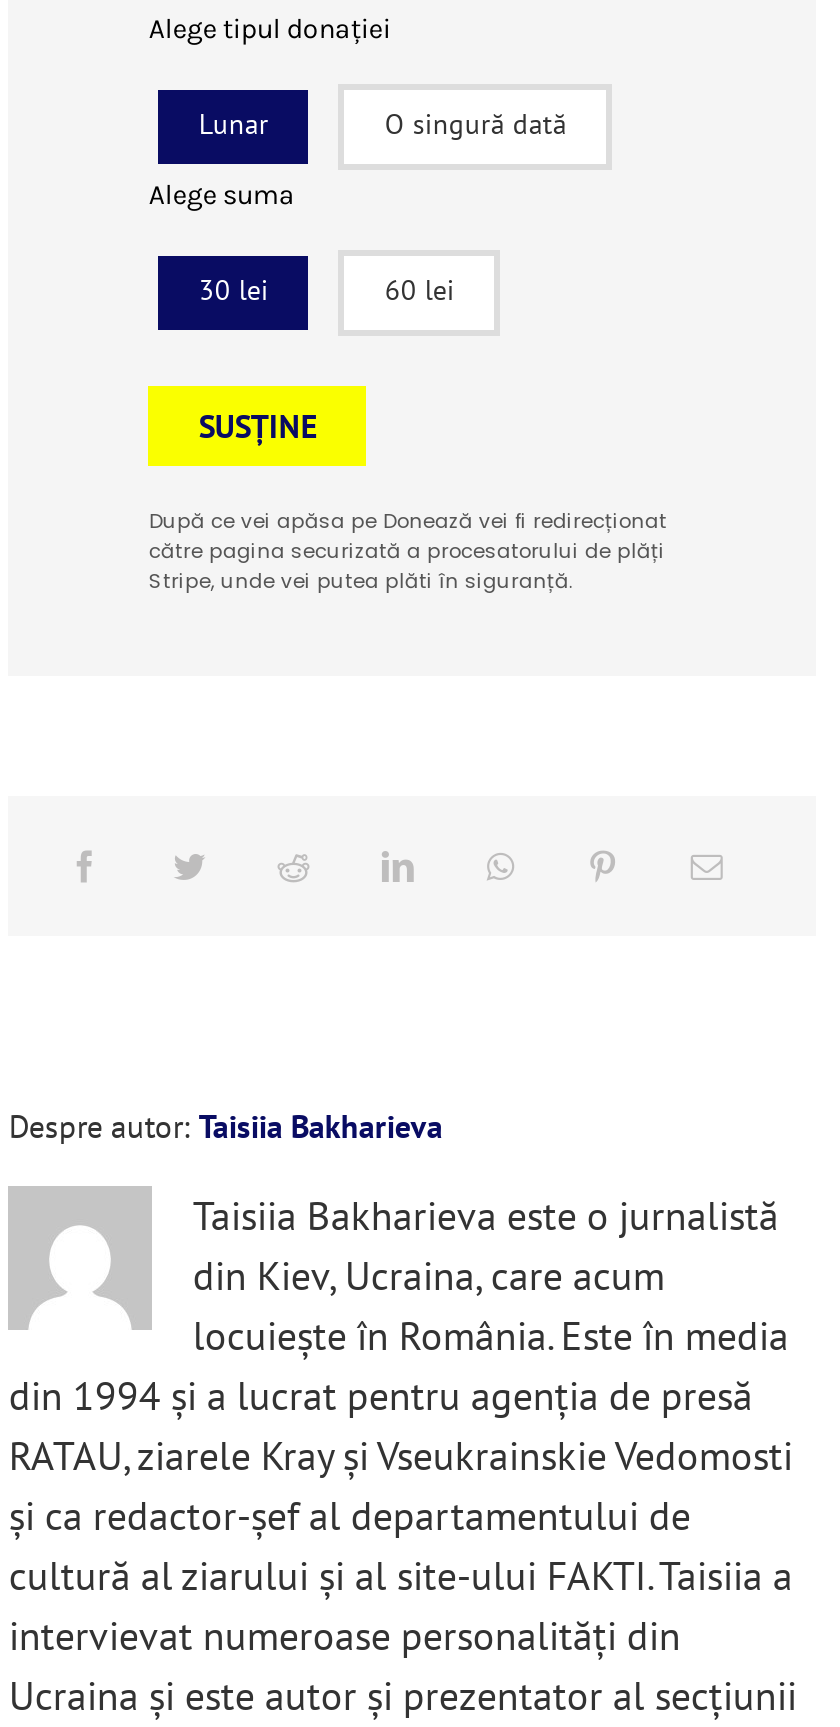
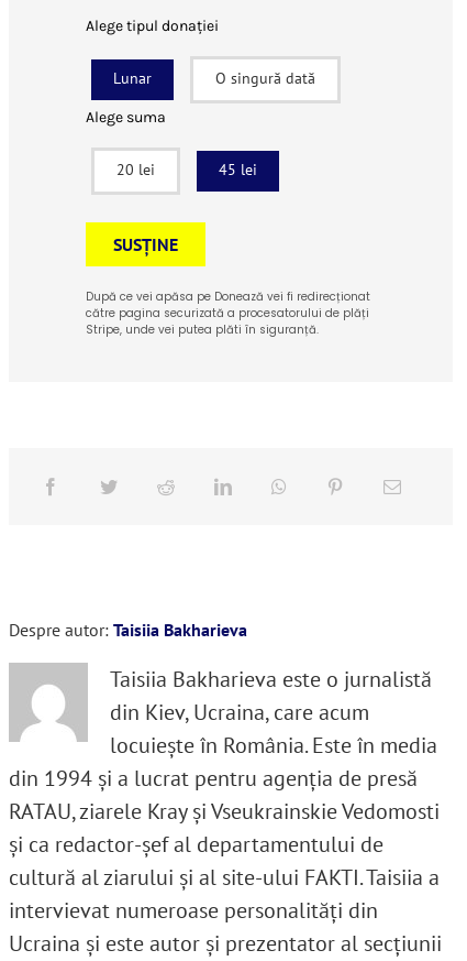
[199,272,269,308] 30 lei -> [117,160,155,180] 20 lei
[385,272,455,308] 60 lei -> [219,160,258,180] 45 lei

